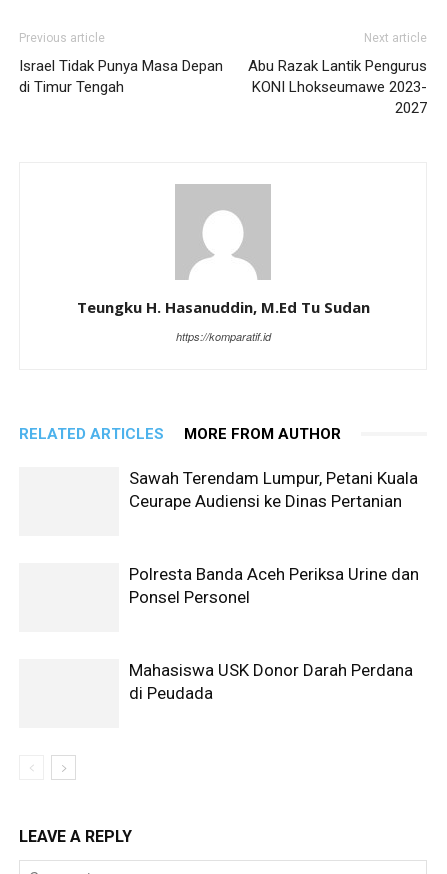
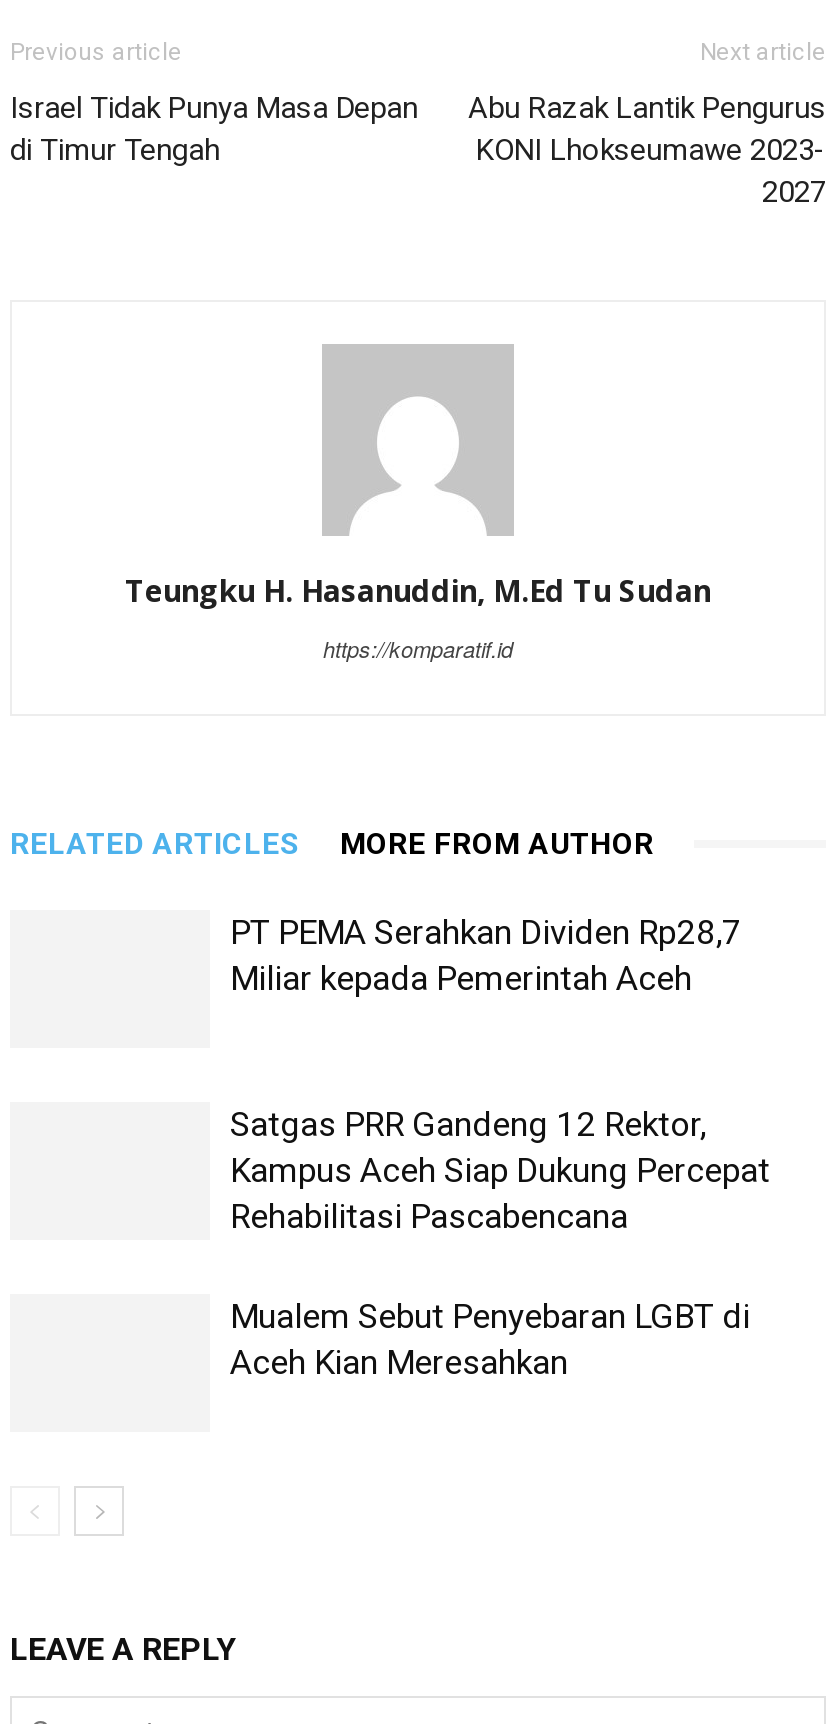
[129,468,418,511] Sawah Terendam Lumpur, Petani Kuala | Ceurape Audiensi ke Dinas Pertanian -> [230,912,742,998] PT PEMA Serahkan Dividen Rp28,7 | Miliar kepada Pemerintah Aceh
[129,564,419,607] Polresta Banda Aceh Periksa Urine dan | Ponsel Personel -> [230,1104,770,1236] Satgas PRR Gandeng 12 Rektor, | Kampus Aceh Siap Dukung Percepat | Rehabilitasi Pascabencana
[129,660,413,703] Mahasiswa USK Donor Darah Perdana | di Peudada -> [230,1296,750,1382] Mualem Sebut Penyebaran LGBT di | Aceh Kian Meresahkan

